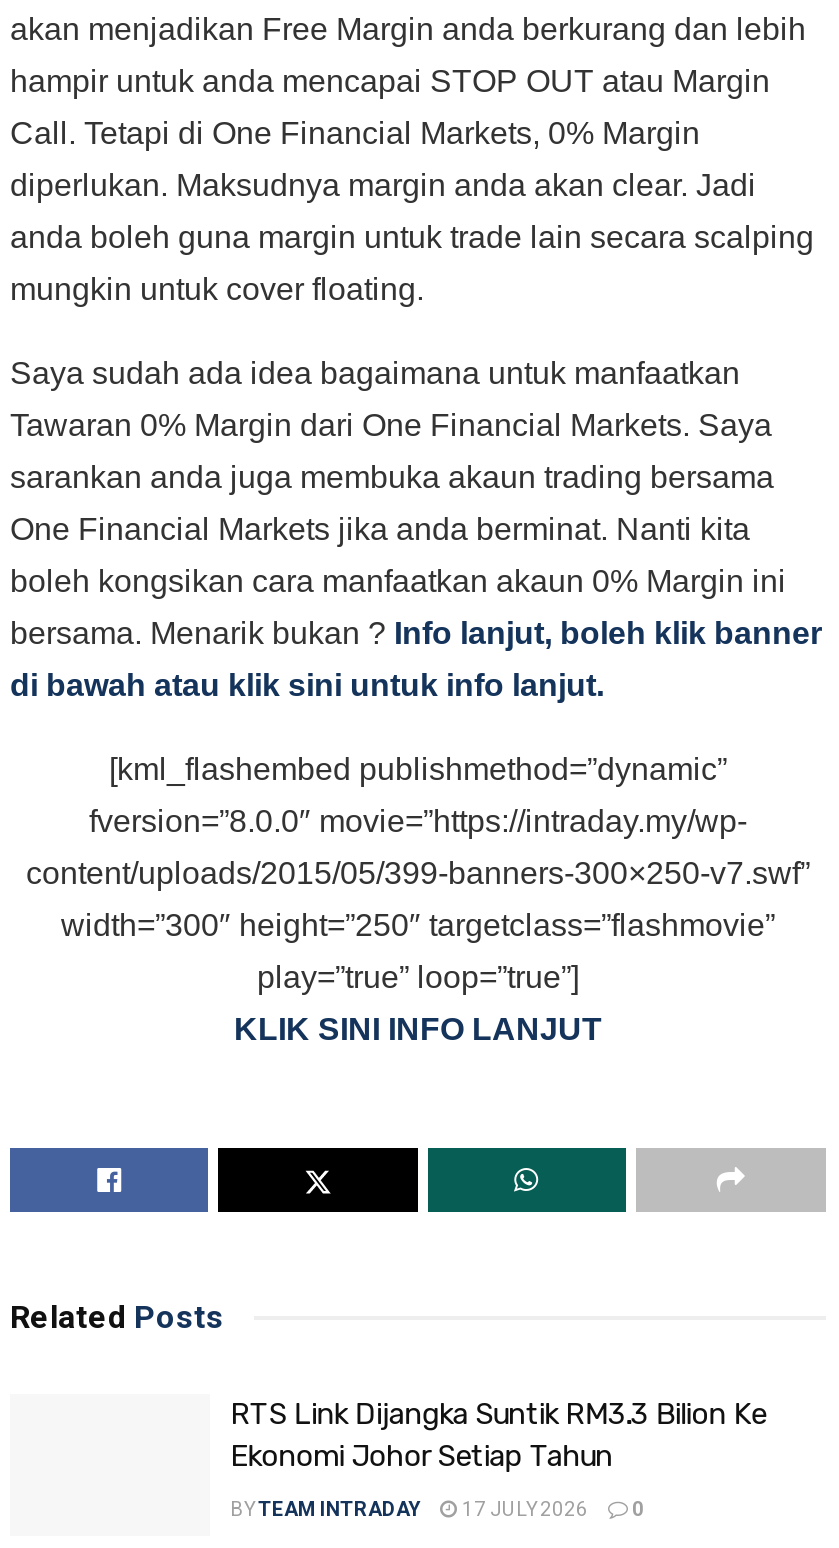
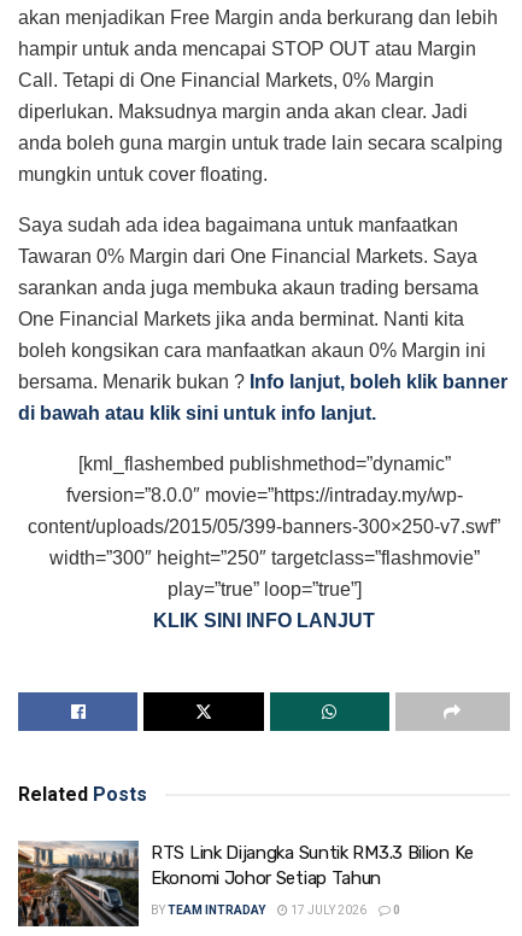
none -> [17,840,140,928] [image]

